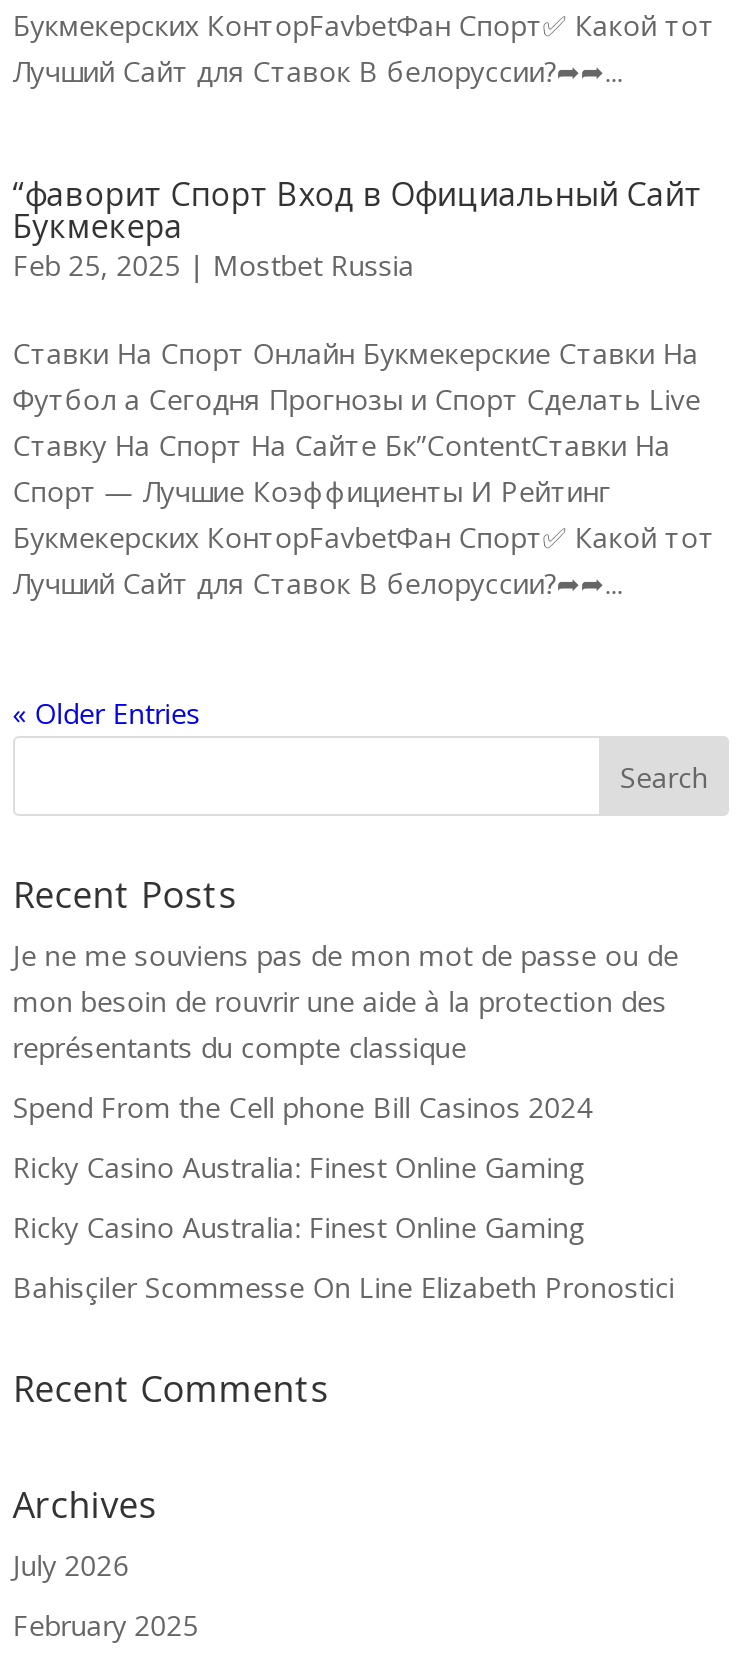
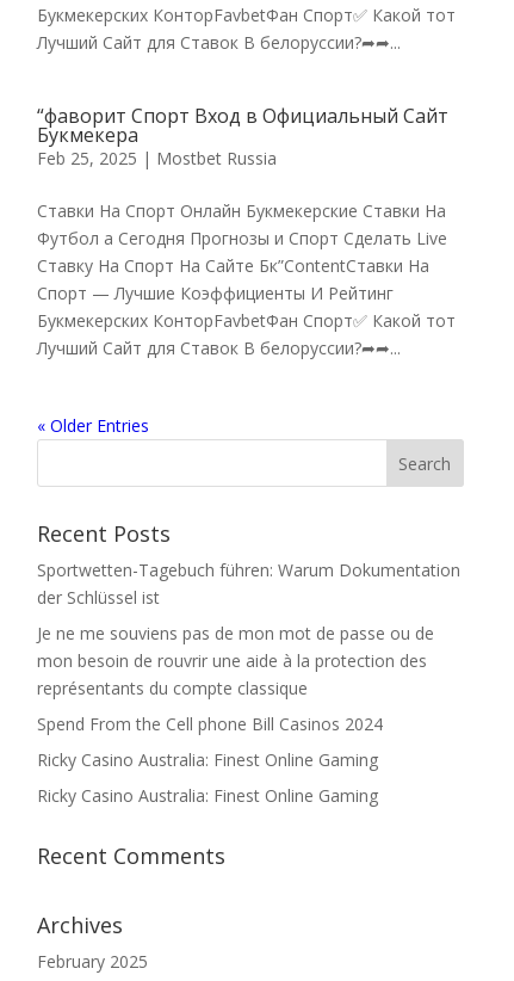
none -> [37,559,460,609] Sportwetten-Tagebuch führen: Warum Dokumentation | der Schlüssel ist
moved [13,936,679,1246] -> [37,622,434,807]: Je ne me souviens pas de mon mot de passe ou de | mon besoin de rouvrir une aide à la protection des | représentants du compte classique | Spend From the Cell phone Bill Casinos 2024 | Ricky Casino Australia: Finest Online Gaming | Ricky Casino Australia: Finest Online Gaming
[13,1268,675,1306] Bahisçiler Scommesse On Line Elizabeth Pronostici -> none
moved [13,1364,329,1528] -> [37,841,225,939]: Recent Comments | Archives
[13,1546,129,1584] July 2026 -> none

